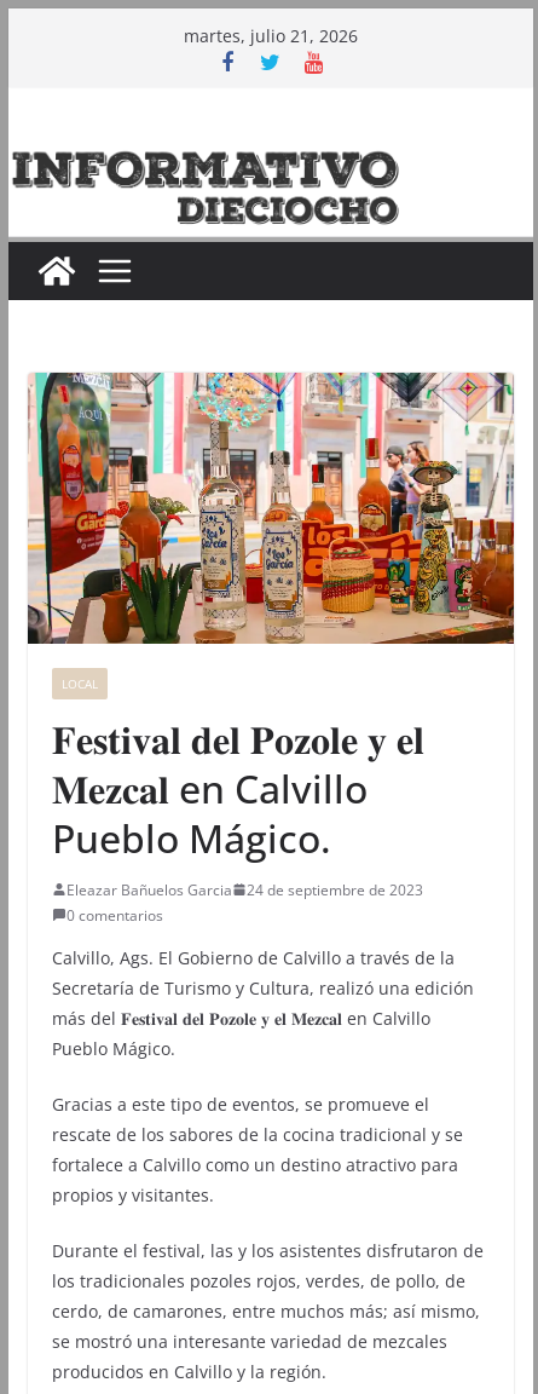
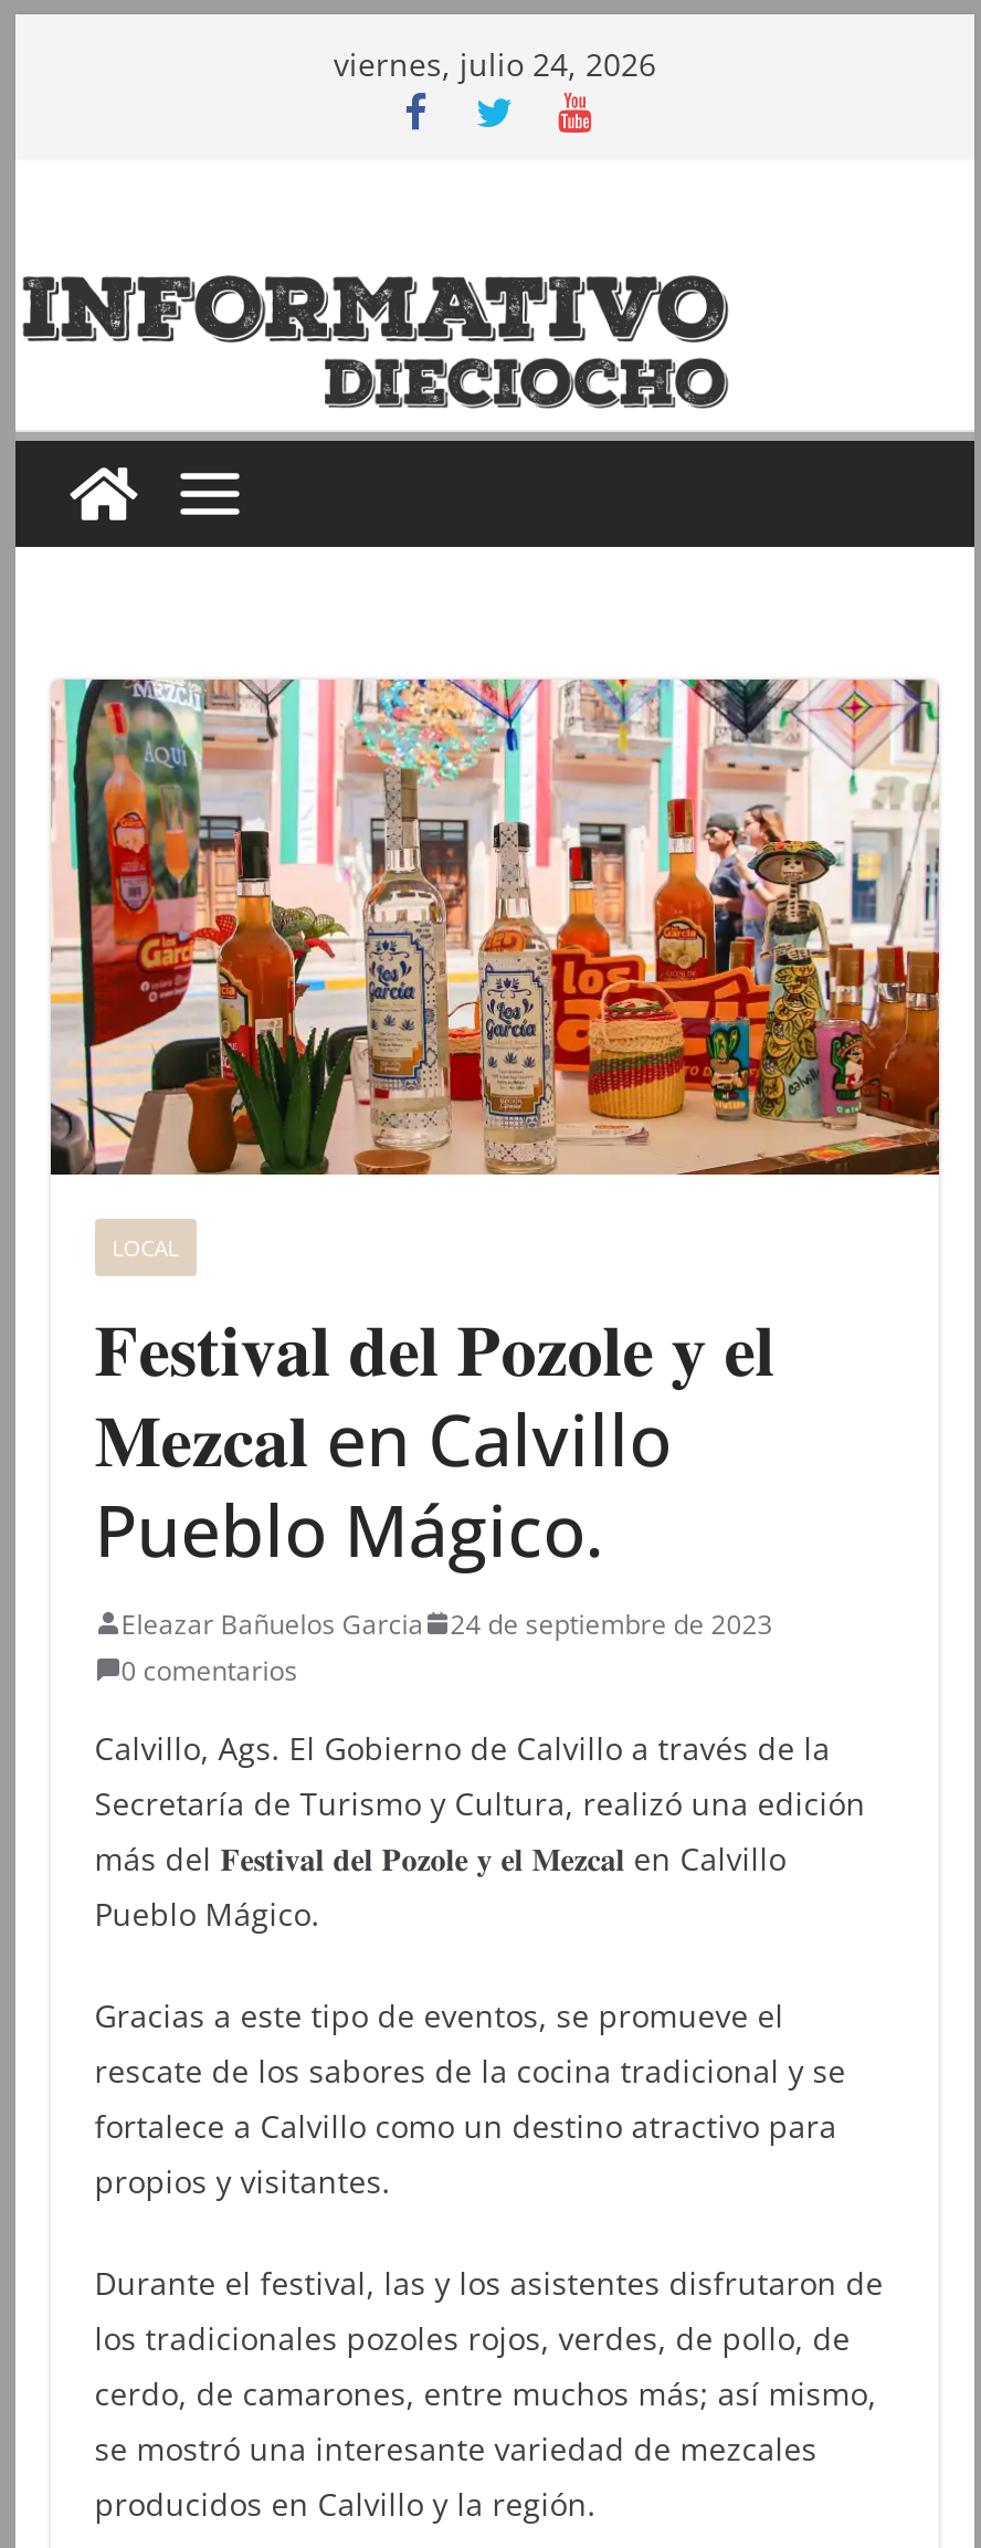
[184,24,358,47] martes, julio 21, 2026 -> [334,43,656,85] viernes, julio 24, 2026

